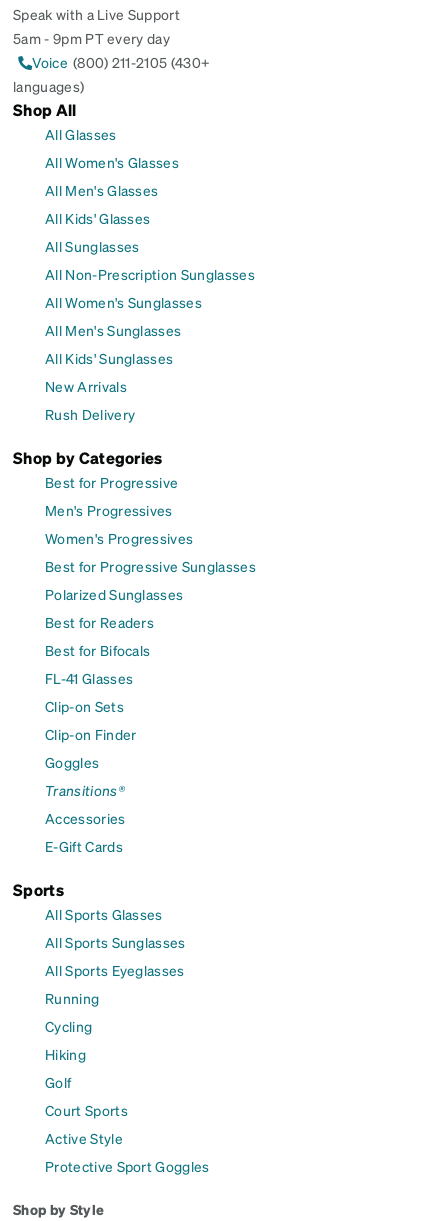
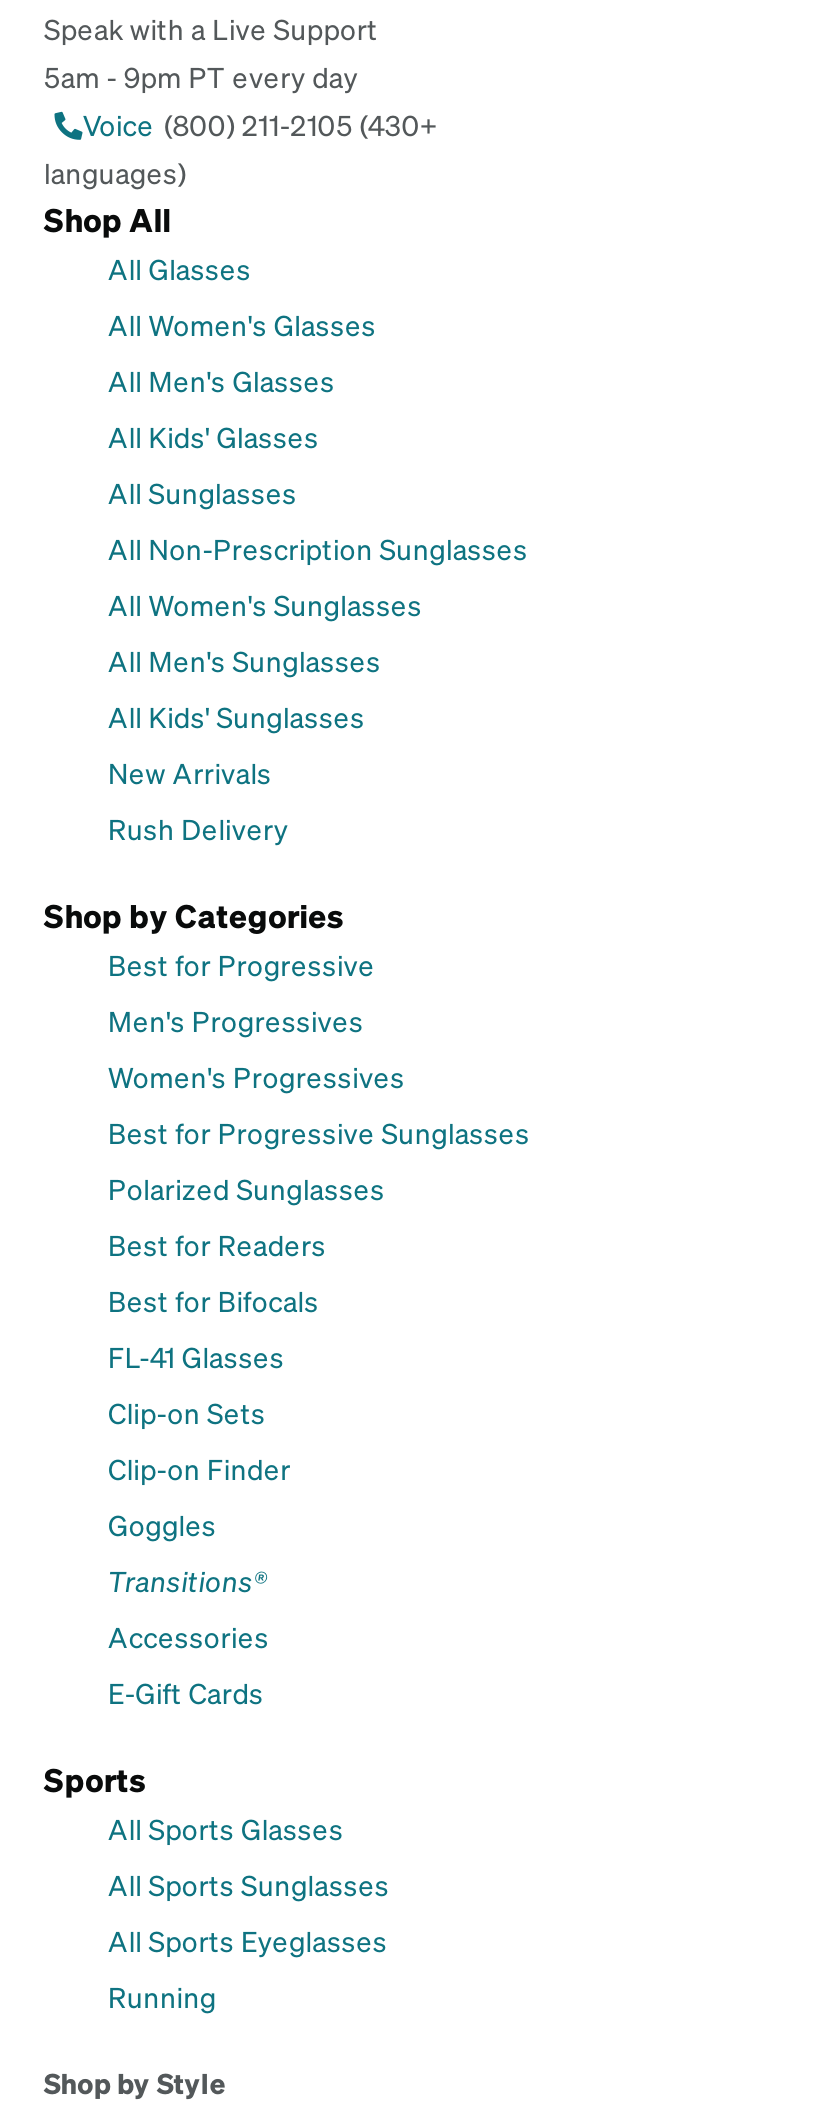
[45,1017,210,1175] Cycling | Hiking | Golf | Court Sports | Active Style | Protective Sport Goggles -> none

